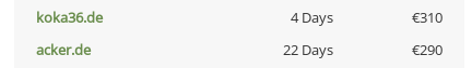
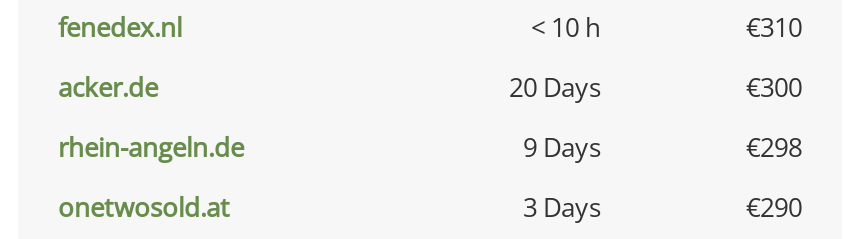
[36,8,333,27] koka36.de | 4 Days -> [58,9,601,45] fenedex.nl | < 10 h
[282,40,333,59] 22 Days -> [58,69,802,225] 20 Days | €300 | rhein-angeln.de | 9 Days | €298 | onetwosold.at | 3 Days

